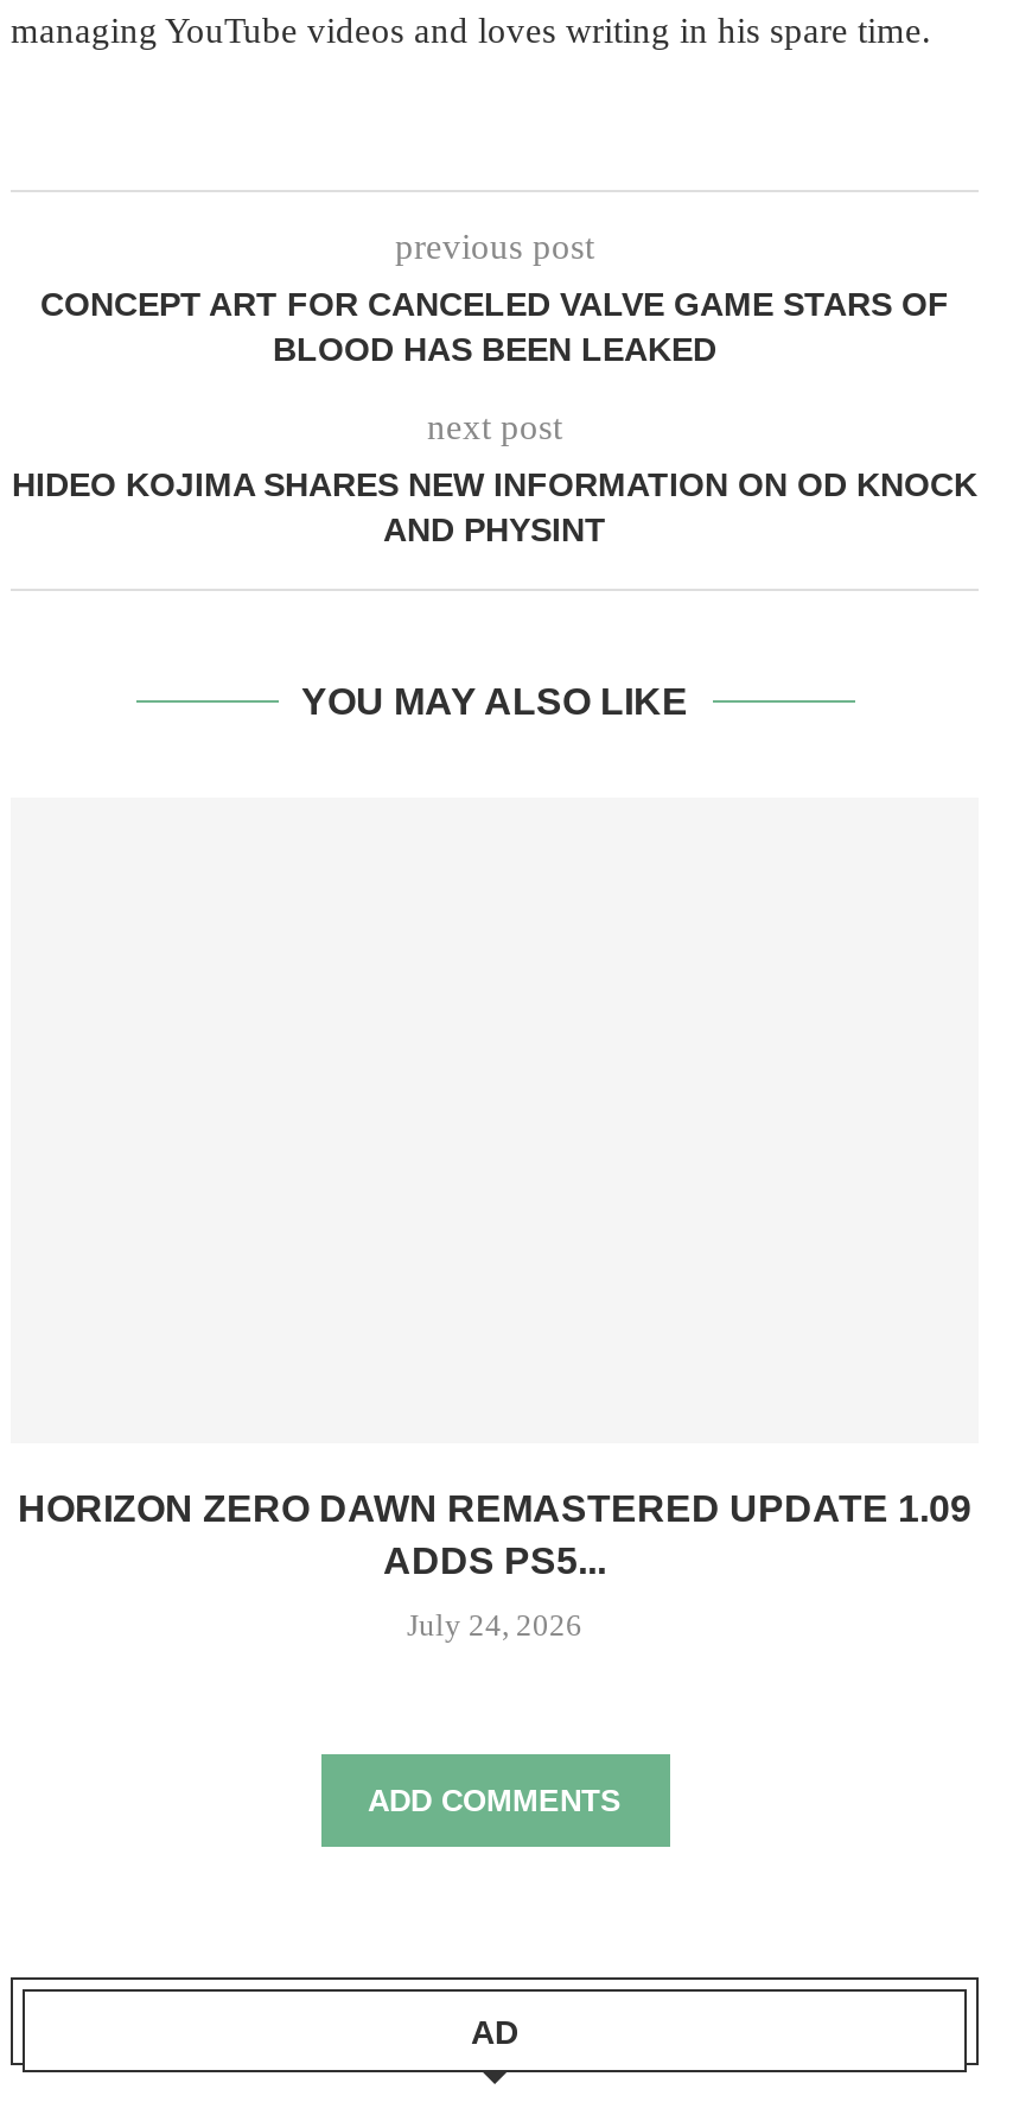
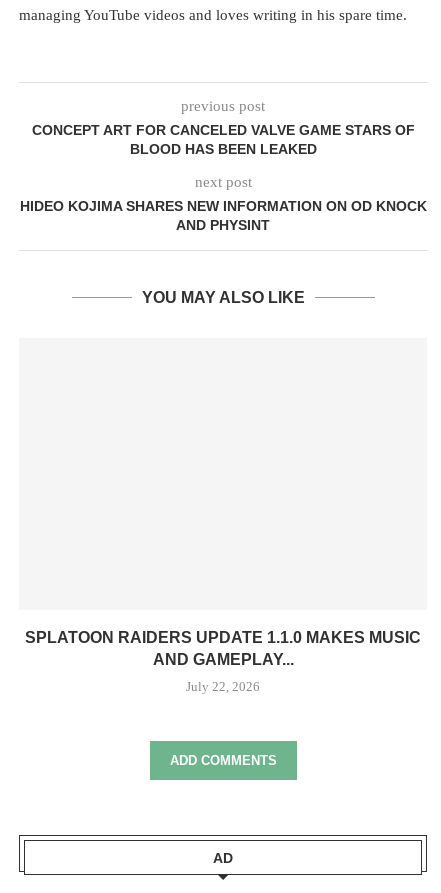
[18,1489,971,1582] HORIZON ZERO DAWN REMASTERED UPDATE 1.09 | ADDS PS5... -> [25,629,421,668] SPLATOON RAIDERS UPDATE 1.1.0 MAKES MUSIC | AND GAMEPLAY...
[407,1608,582,1644] July 24, 2026 -> [186,679,260,694] July 22, 2026

